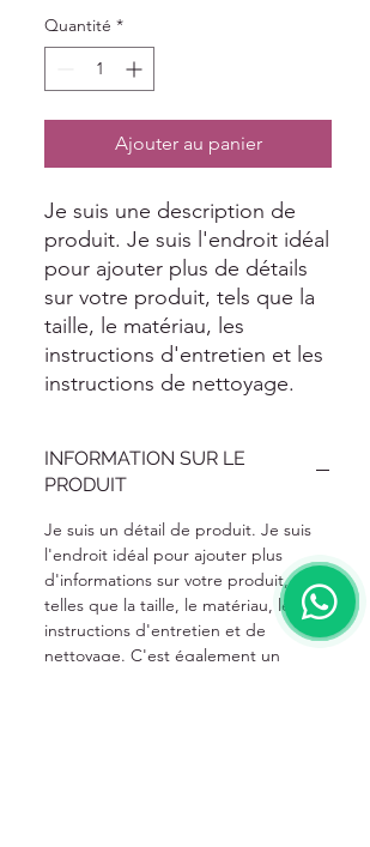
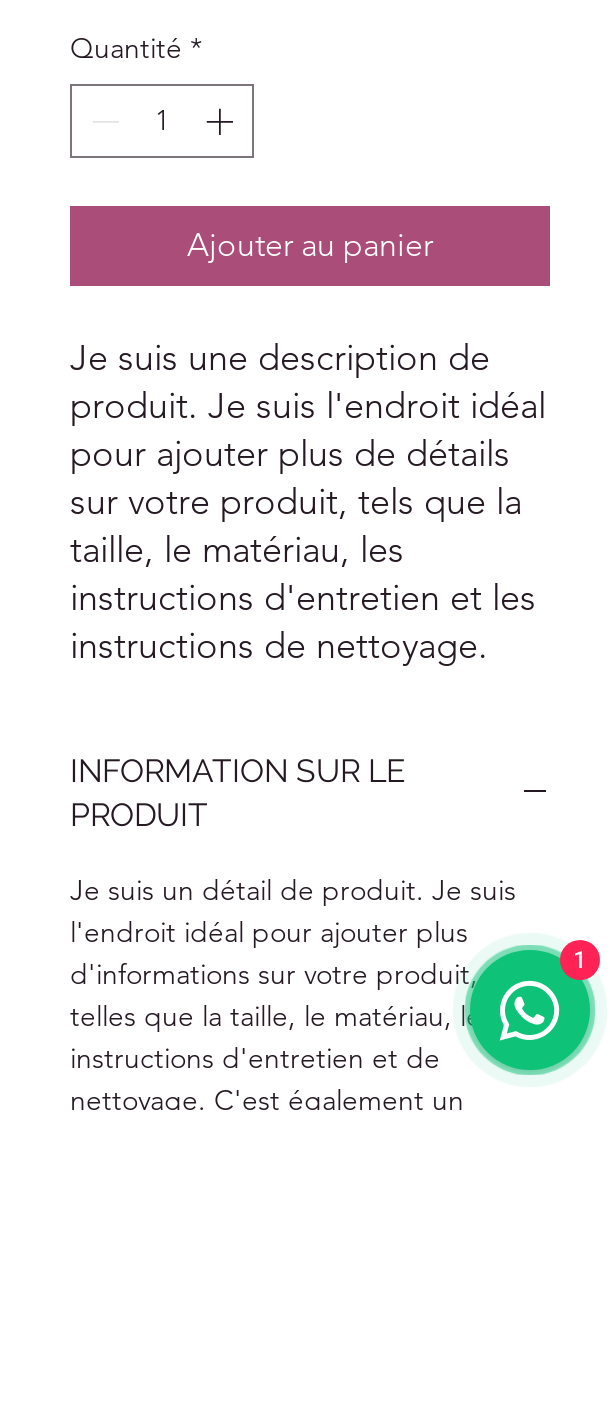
none -> [573,946,587,974] 1

